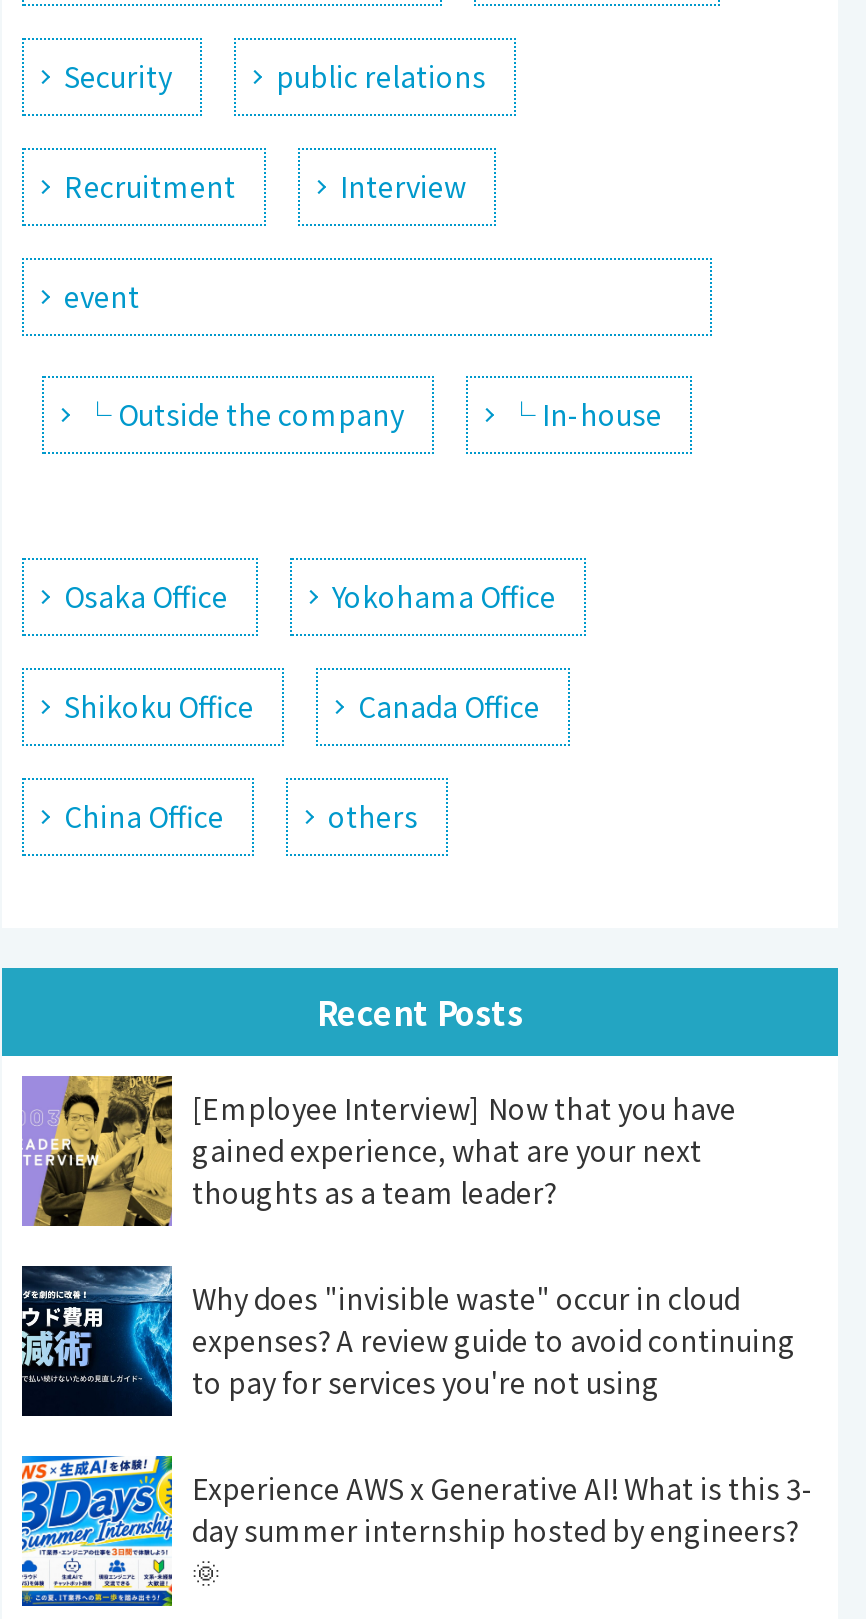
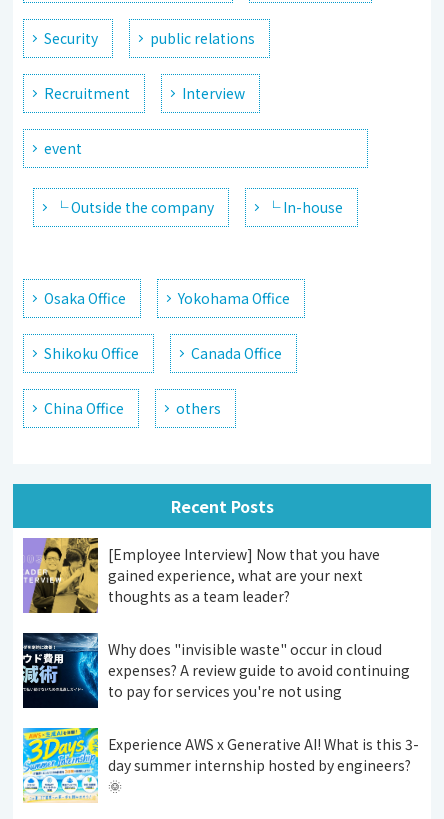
[20,1454,174,1608] [image] -> [22,727,99,804] [image]

